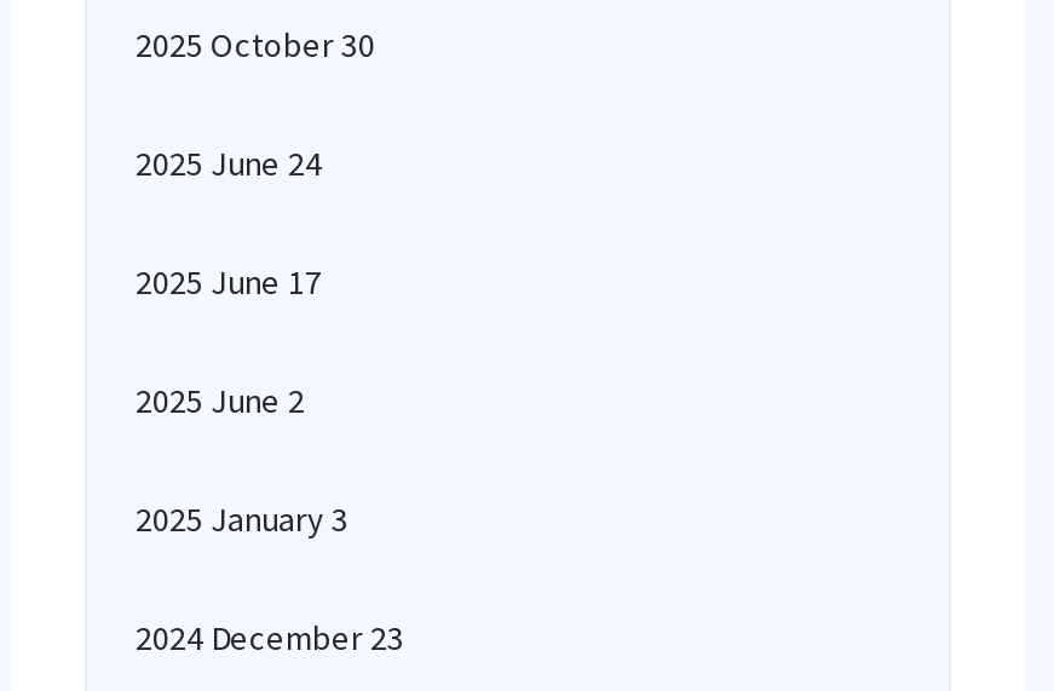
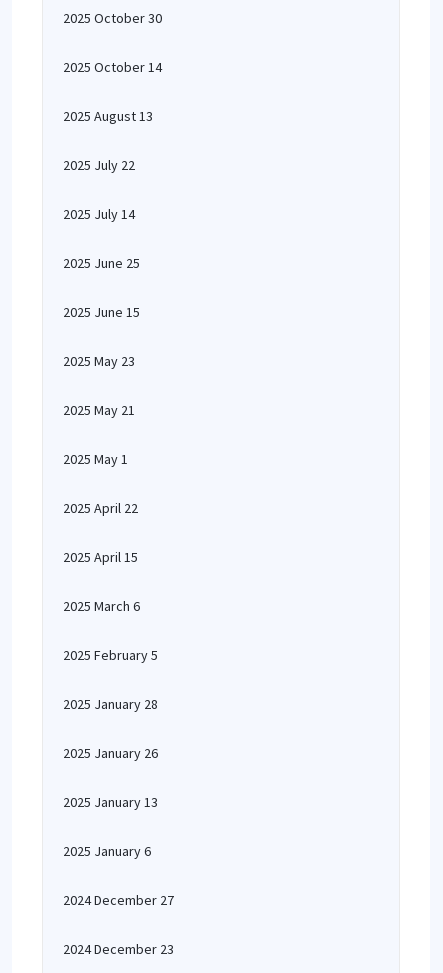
[136,142,349,541] 2025 June 24 | 2025 June 17 | 2025 June 2 | 2025 January 3 -> [63,58,174,909] 2025 October 14 | 2025 August 13 | 2025 July 22 | 2025 July 14 | 2025 June 25 | 2025 June 15 | 2025 May 23 | 2025 May 21 | 2025 May 1 | 2025 April 22 | 2025 April 15 | 2025 March 6 | 2025 February 5 | 2025 January 28 | 2025 January 26 | 2025 January 13 | 2025 January 6 | 2024 December 27

